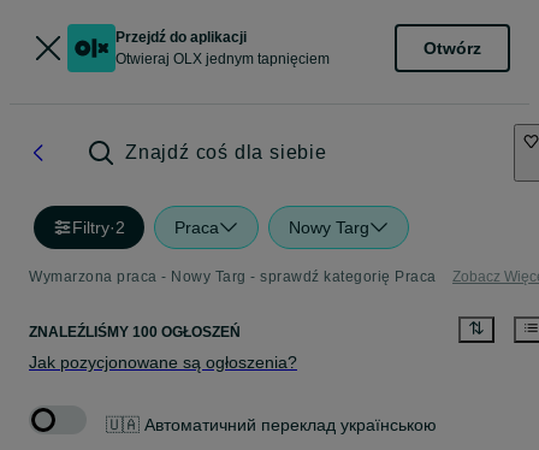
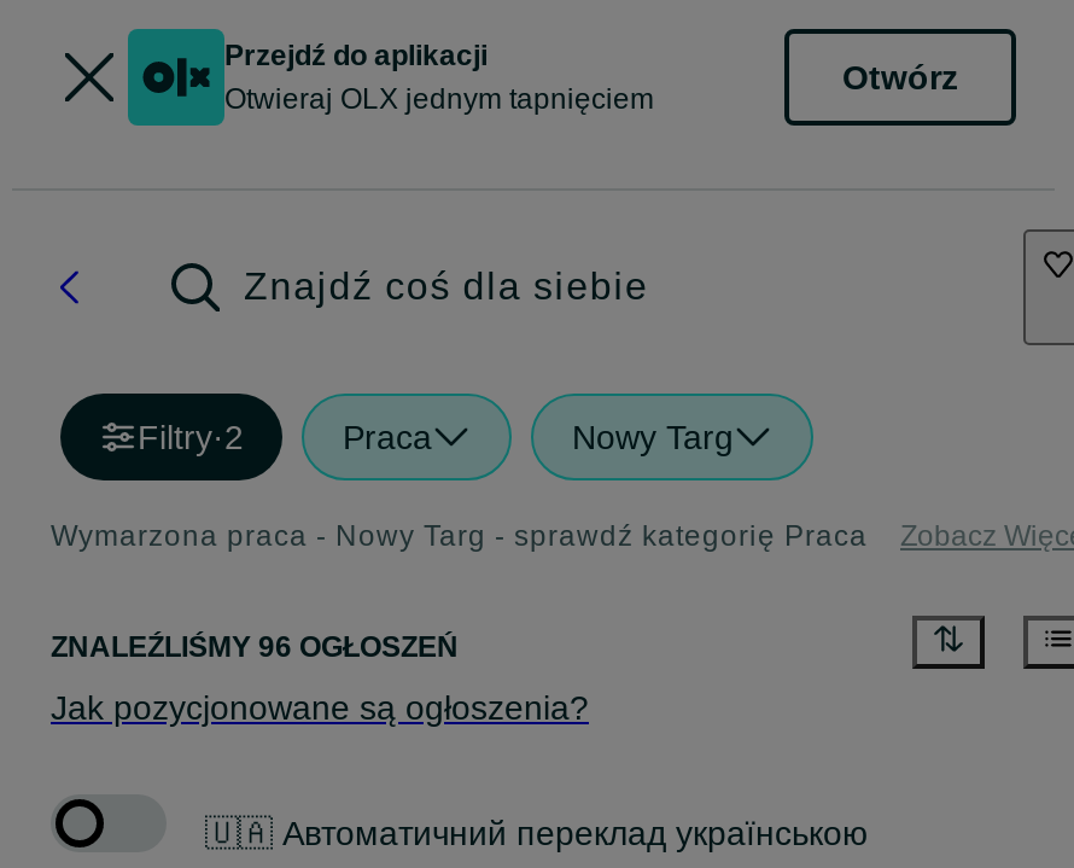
[29,324,241,341] ZNALEŹLIŚMY 100 OGŁOSZEŃ -> [51,631,459,665] ZNALEŹLIŚMY 96 OGŁOSZEŃ

